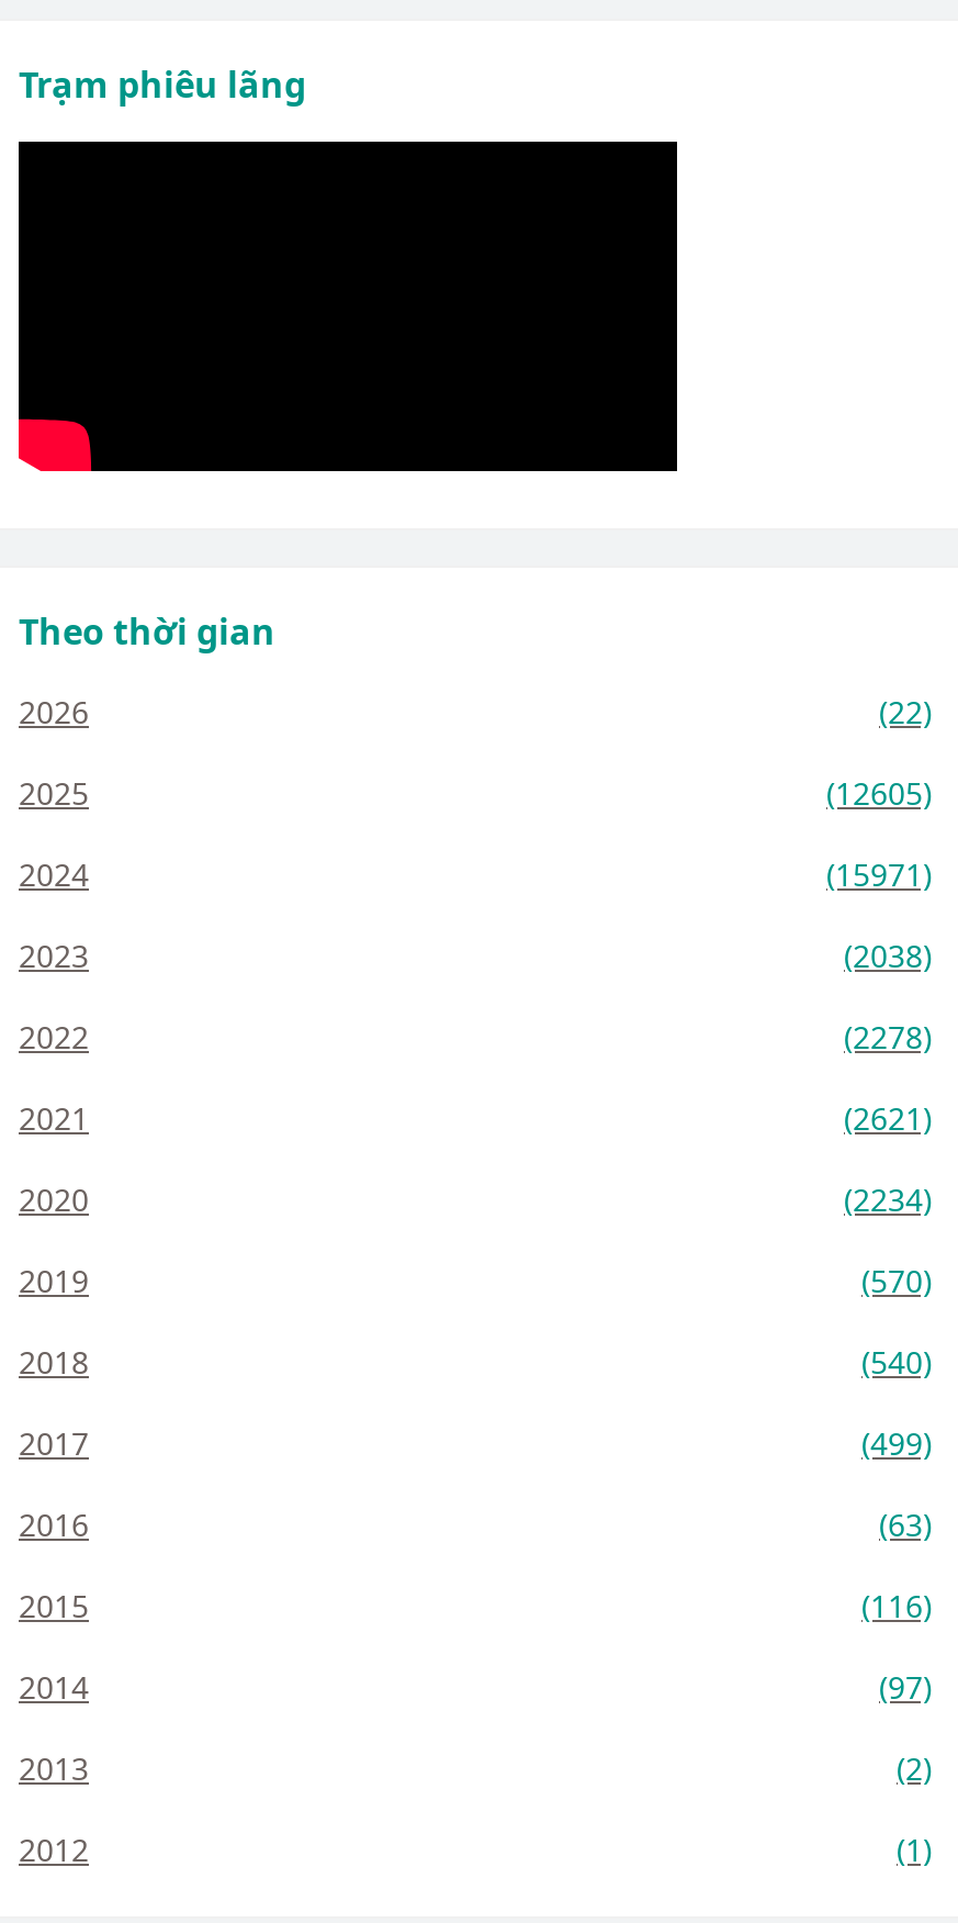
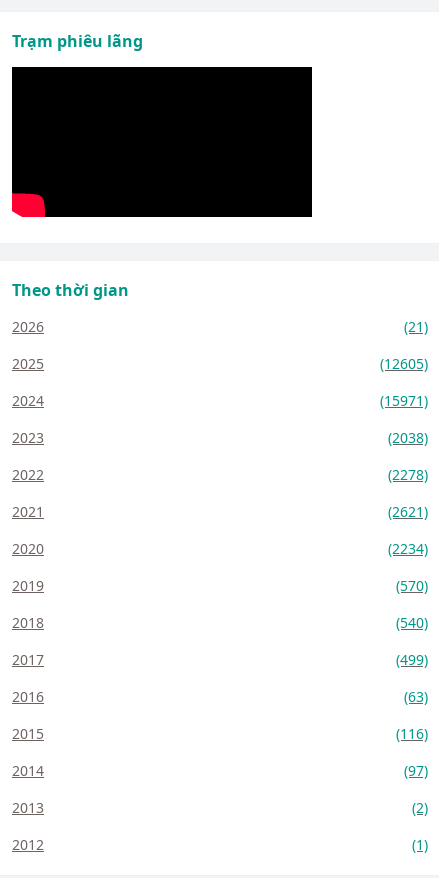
[879,690,932,732] (22) -> [404,317,428,336] (21)

